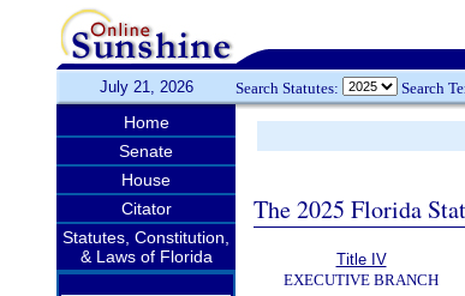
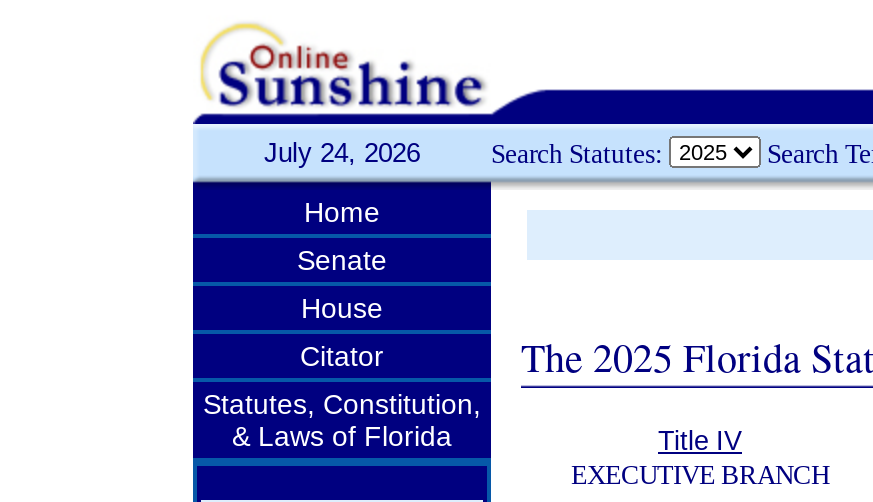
[99,78,193,96] July 21, 2026 -> [264,138,420,168] July 24, 2026

